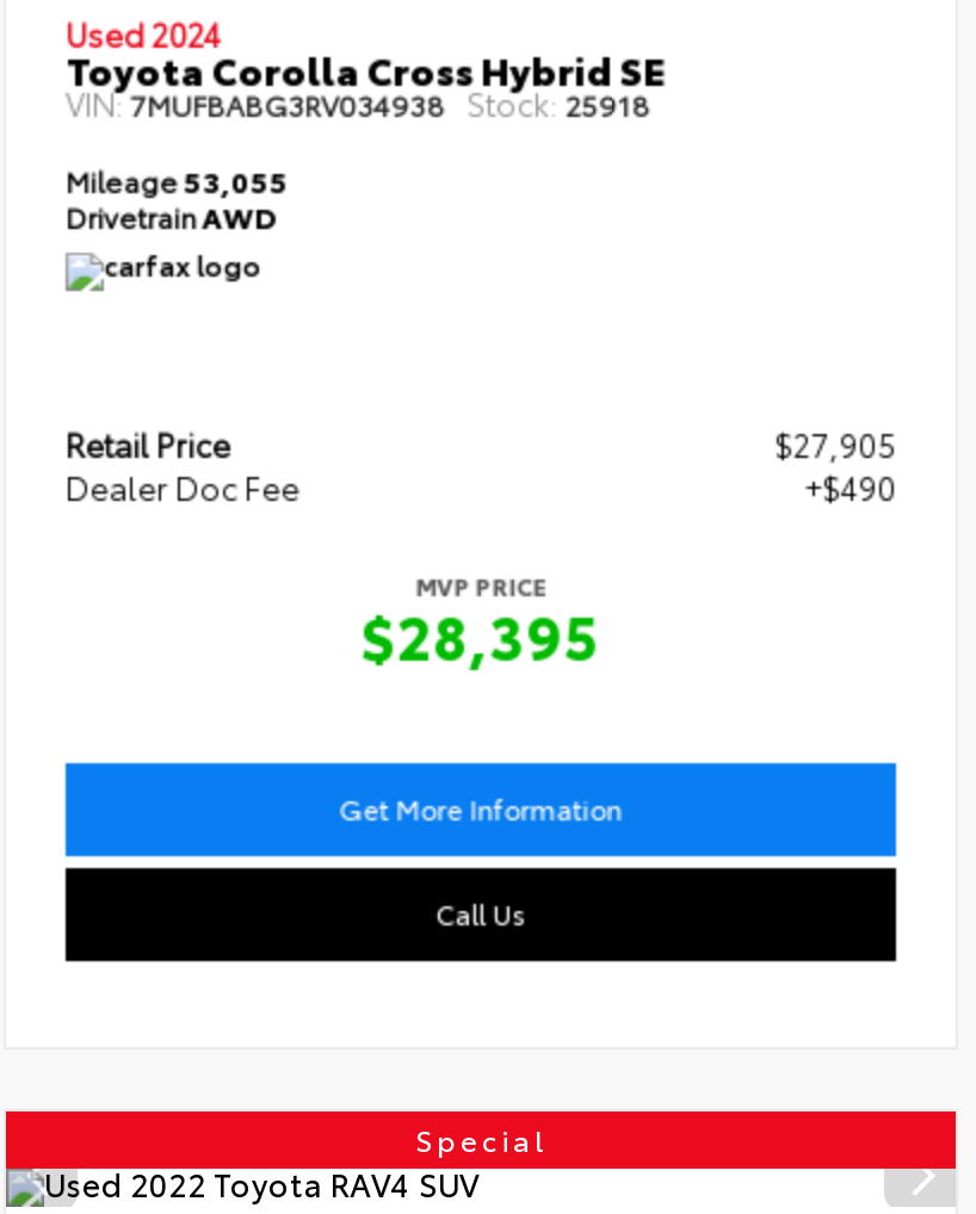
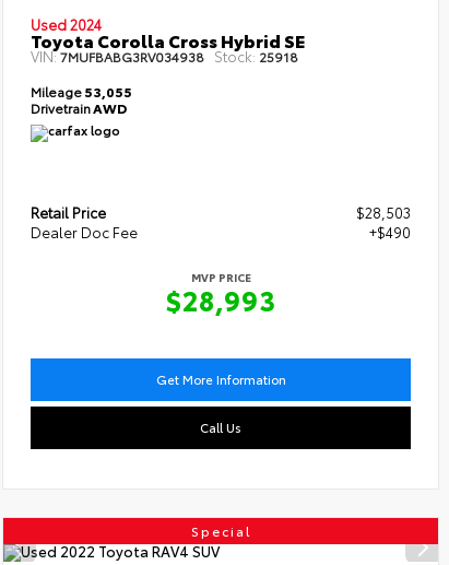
[774,423,896,466] $27,905 -> [356,203,411,222] $28,503
[362,594,600,675] $28,395 -> [166,281,276,318] $28,993

